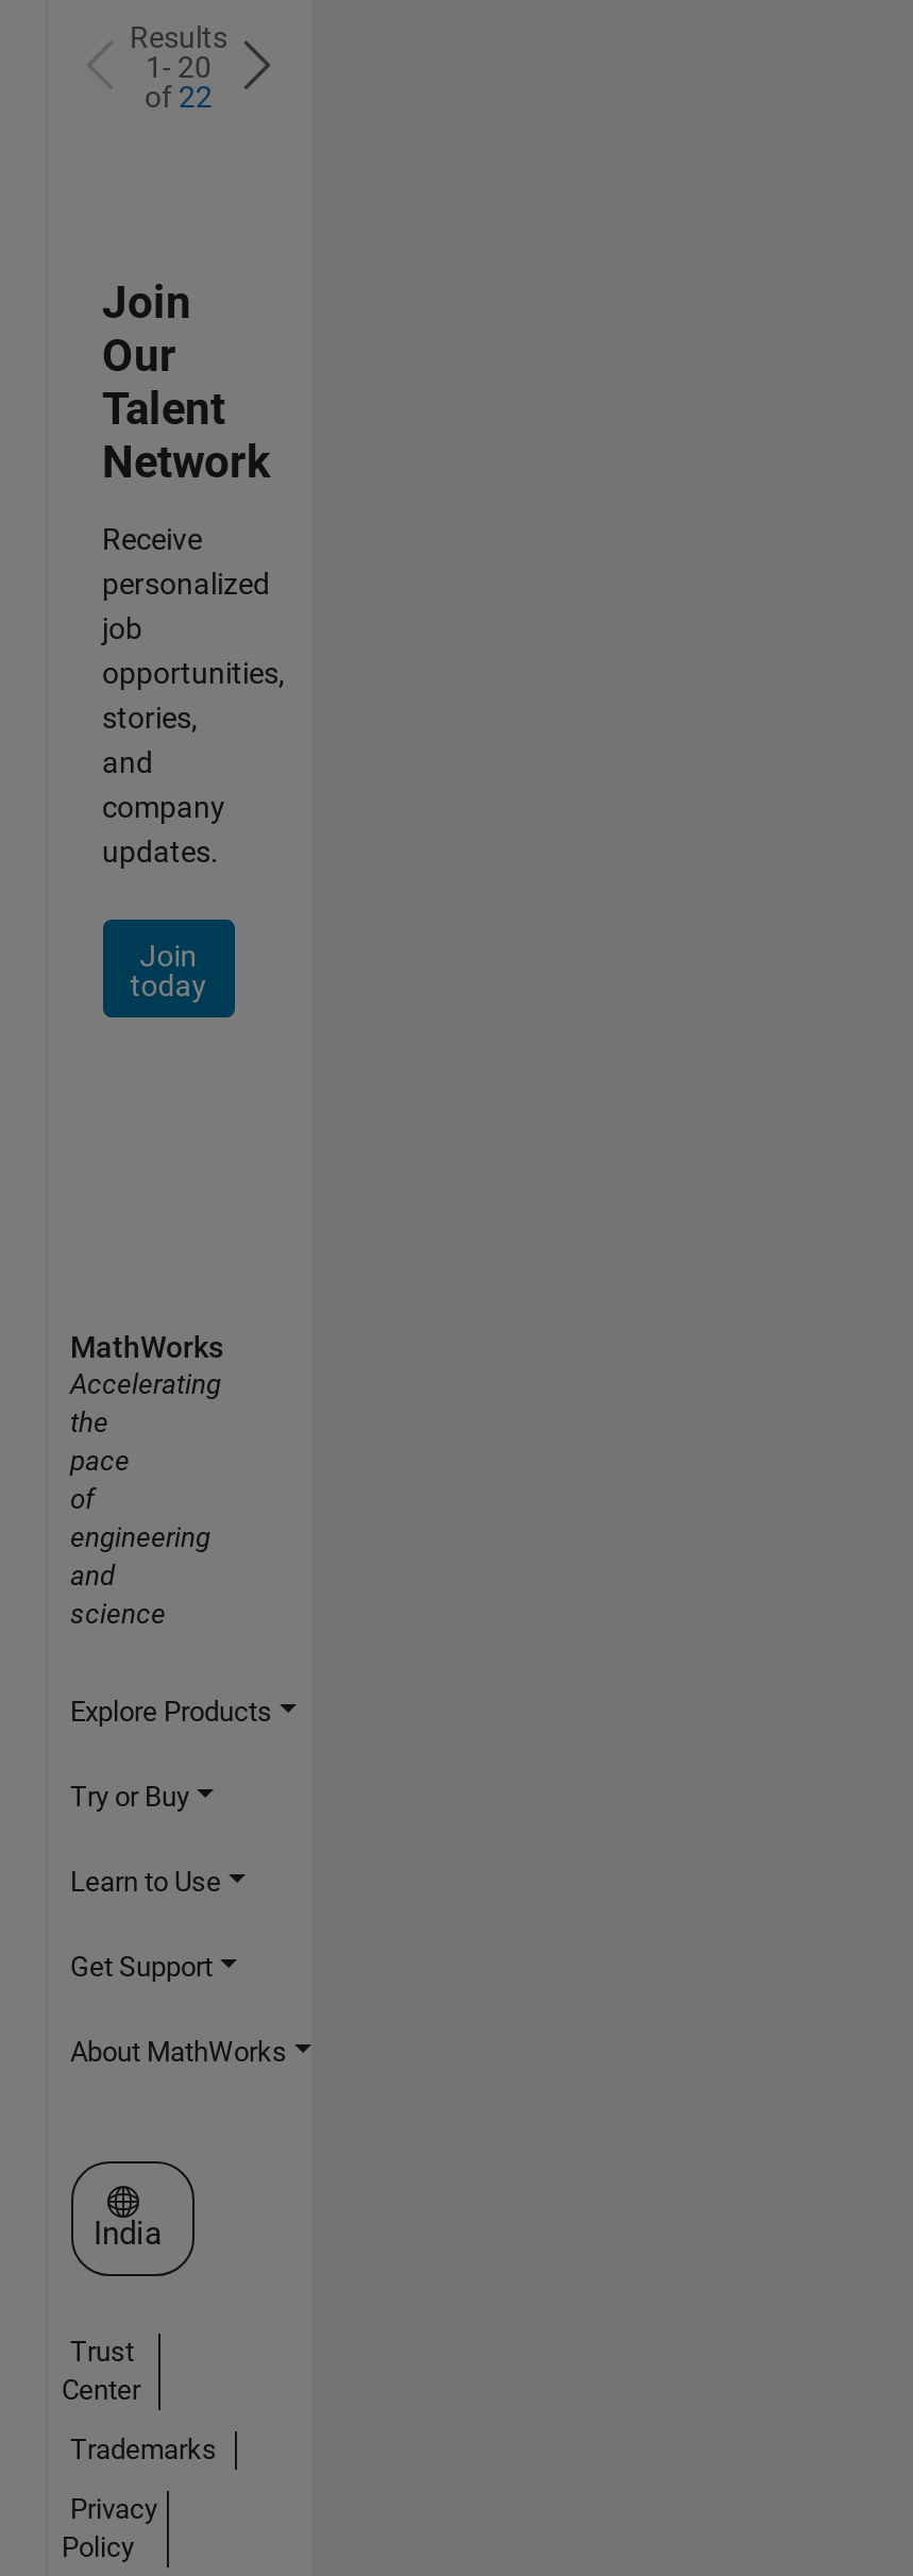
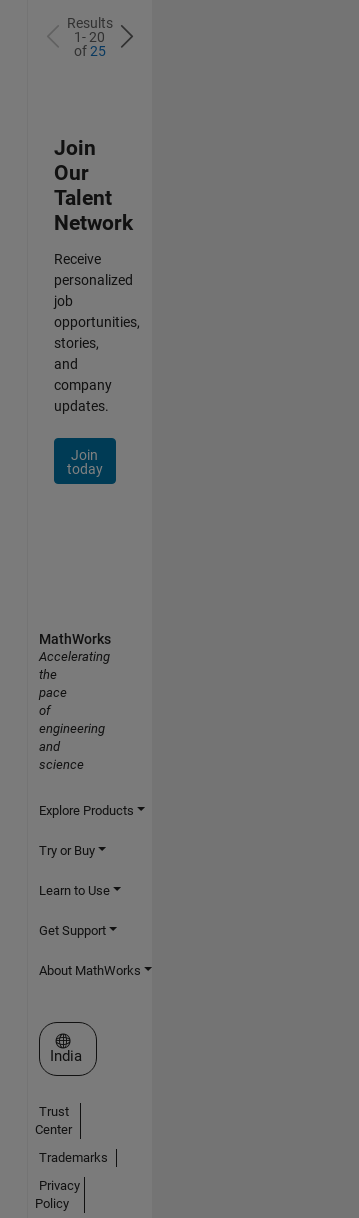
[145,79,213,113] of 22 -> [73,43,105,59] of 25

